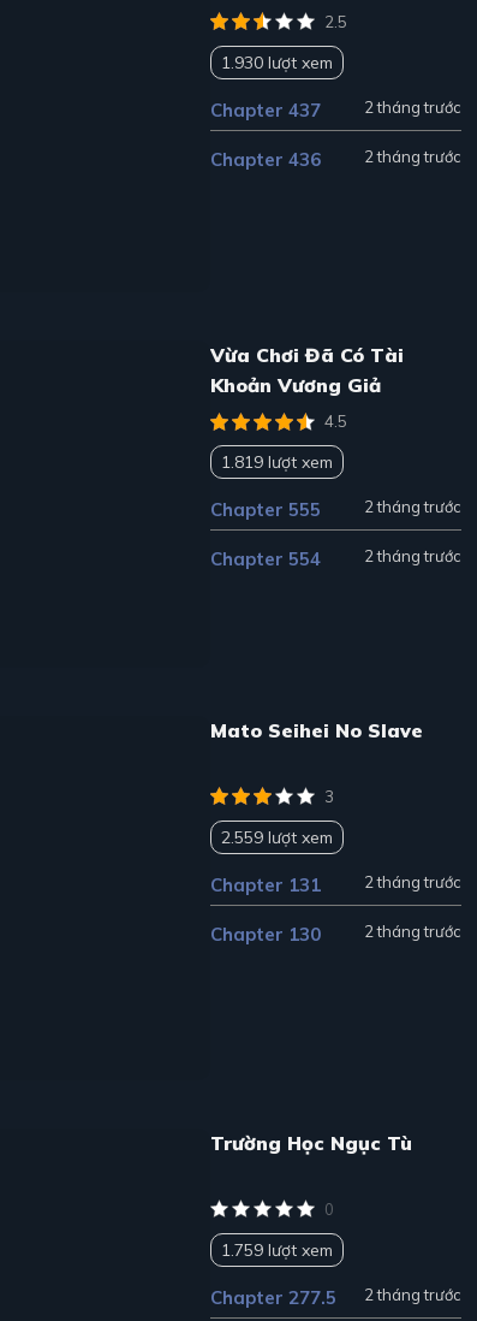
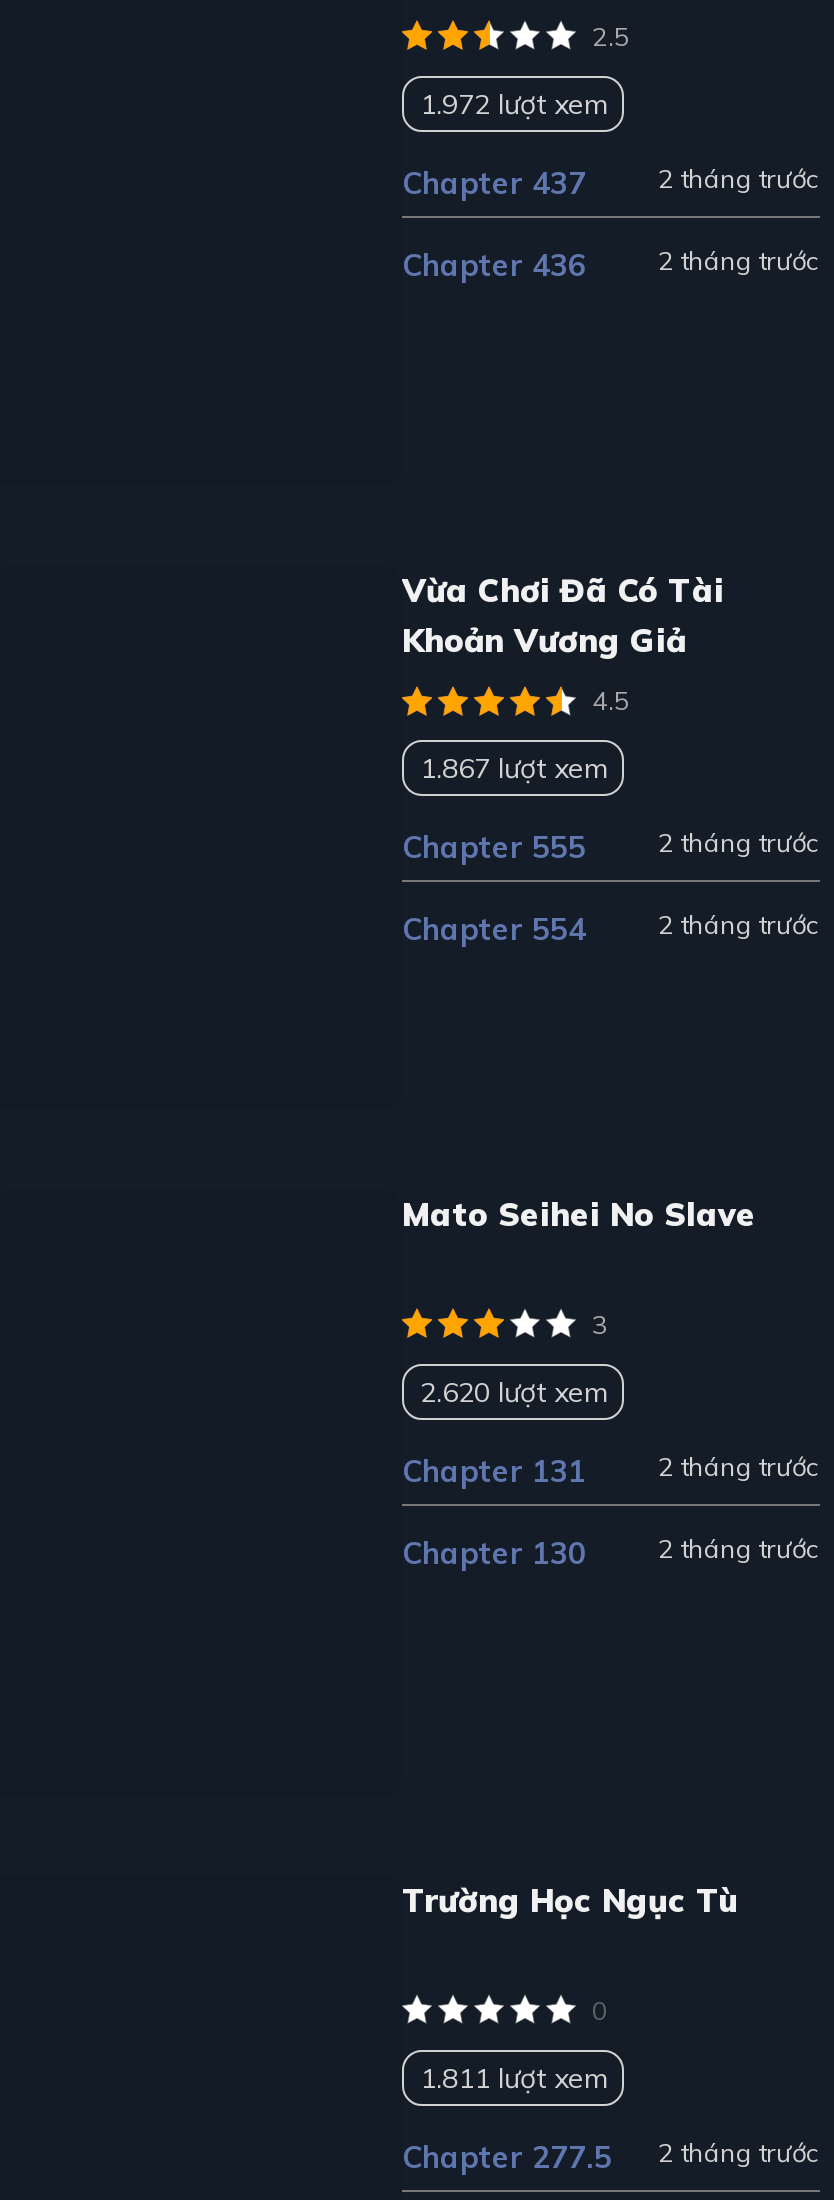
[221,51,333,73] 1.930 lượt xem -> [420,85,606,121] 1.972 lượt xem
[221,451,333,473] 1.819 lượt xem -> [420,750,606,786] 1.867 lượt xem
[221,826,333,848] 2.559 lượt xem -> [420,1374,606,1410] 2.620 lượt xem
[221,1239,333,1261] 1.759 lượt xem -> [420,2060,606,2096] 1.811 lượt xem

